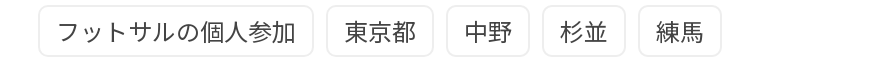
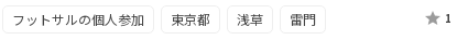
[464,13,704,47] 中野 | 杉並 | 練馬 -> [237,10,451,28] 浅草 | 雷門 | 1

